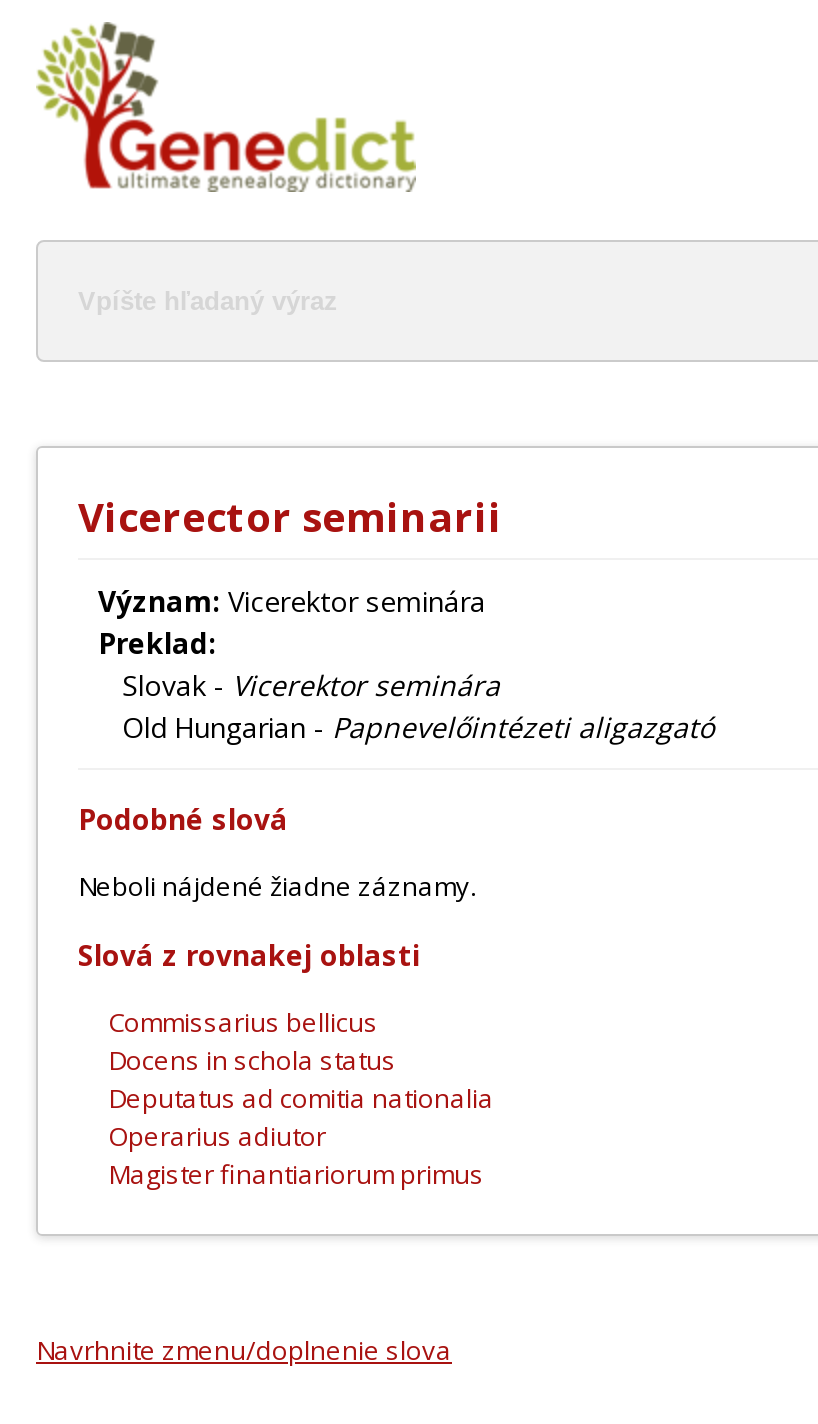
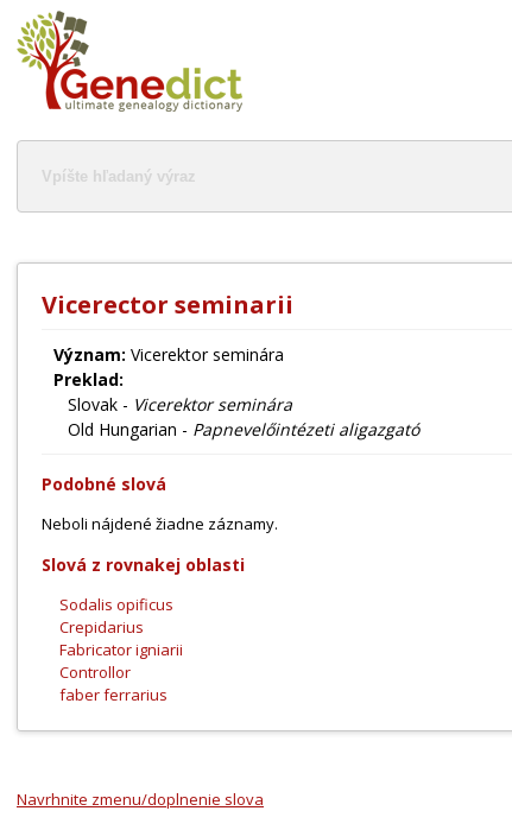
[108,1004,494,1192] Commissarius bellicus | Docens in schola status | Deputatus ad comitia nationalia | Operarius adiutor | Magister finantiariorum primus -> [59,594,183,705] Sodalis opificus | Crepidarius | Fabricator igniarii | Controllor | faber ferrarius

